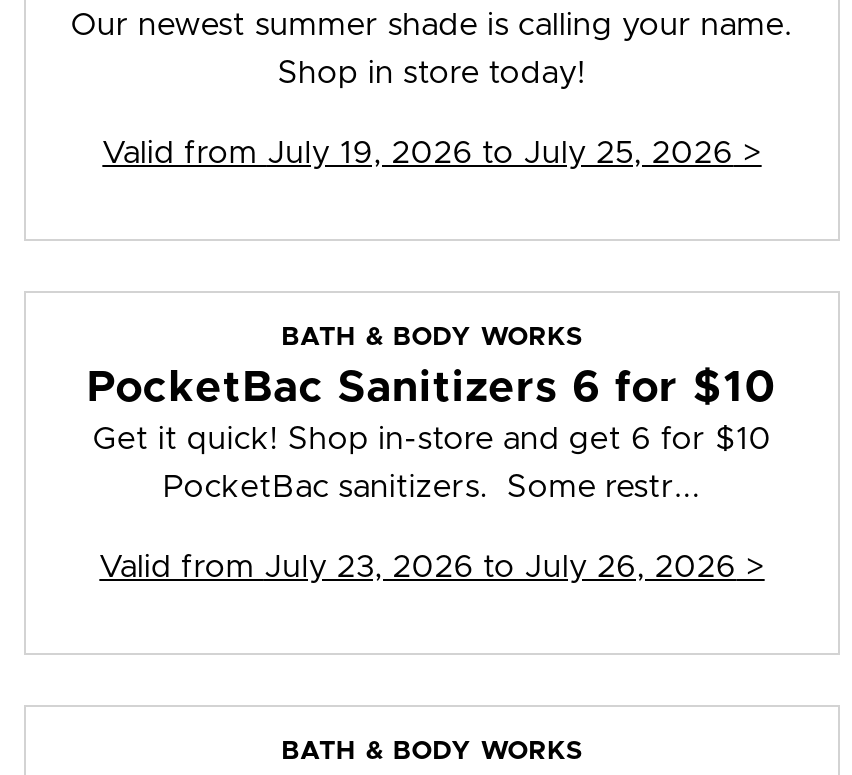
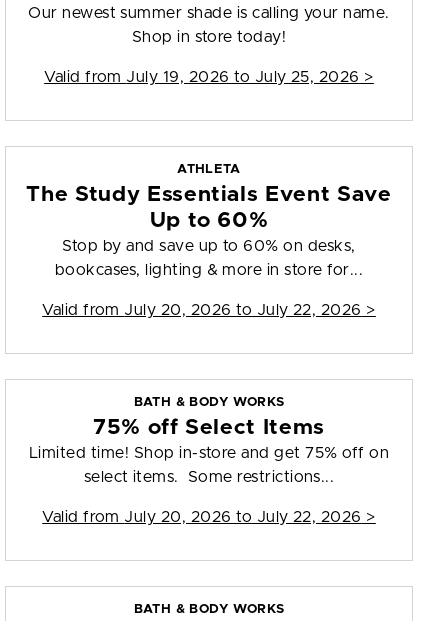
none -> [26,163,392,318] ATHLETA | The Study Essentials Event Save | Up to 60% | Stop by and save up to 60% on desks, | bookcases, lighting & more in store for... | Valid from July 20, 2026 to July 22, 2026 >
[86,367,778,455] PocketBac Sanitizers 6 for $10 | Get it quick! Shop in-store and get 6 for $10 -> [29,417,389,461] 75% off Select Items | Limited time! Shop in-store and get 75% off on
[163,471,701,503] PocketBac sanitizers. Some restr... -> [84,469,334,485] select items. Some restrictions...
[99,551,765,583] Valid from July 23, 2026 to July 26, 2026 > -> [42,509,376,525] Valid from July 20, 2026 to July 22, 2026 >

